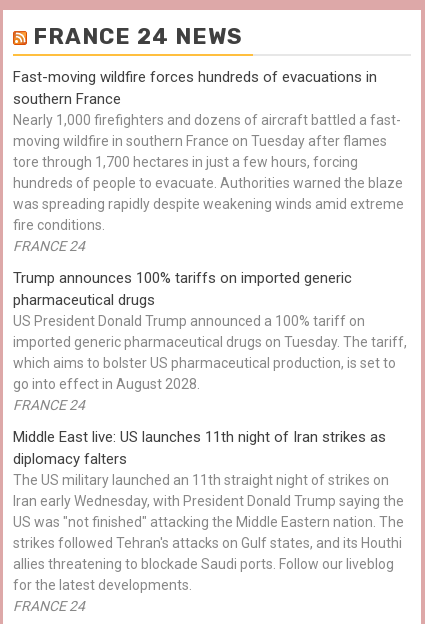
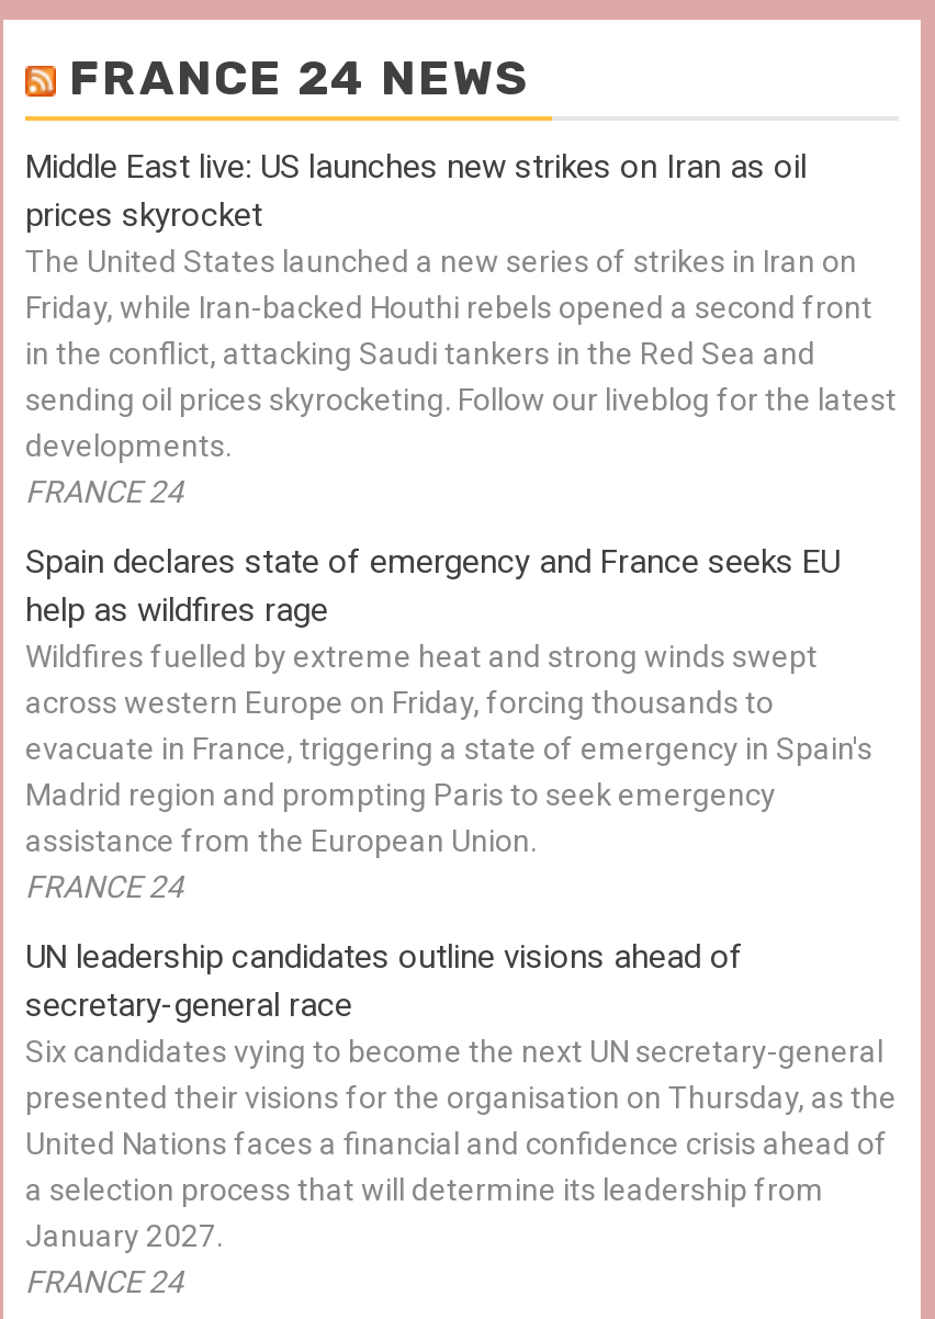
[13,68,404,233] Fast-moving wildfire forces hundreds of evacuations in | southern France | Nearly 1,000 firefighters and dozens of aircraft battled a fast- | moving wildfire in southern France on Tuesday after flames | tore through 1,700 hectares in just a few hours, forcing | hundreds of people to evacuate. Authorities warned the blaze | was spreading rapidly despite weakening winds amid extreme | fire conditions. -> [25,147,897,463] Middle East live: US launches new strikes on Iran as oil | prices skyrocket | The United States launched a new series of strikes in Iran on | Friday, while Iran-backed Houthi rebels opened a second front | in the conflict, attacking Saudi tankers in the Red Sea and | sending oil prices skyrocketing. Follow our liveblog for the latest | developments.
[13,269,407,392] Trump announces 100% tariffs on imported generic | pharmaceutical drugs | US President Donald Trump announced a 100% tariff on | imported generic pharmaceutical drugs on Tuesday. The tariff, | which aims to bolster US pharmaceutical production, is set to | go into effect in August 2028. -> [25,542,872,858] Spain declares state of emergency and France seeks EU | help as wildfires rage | Wildfires fuelled by extreme heat and strong winds swept | across western Europe on Friday, forcing thousands to | evacuate in France, triggering a state of emergency in Spain's | Madrid region and prompting Paris to seek emergency | assistance from the European Union.
[13,428,404,593] Middle East live: US launches 11th night of Iran strikes as | diplomacy falters | The US military launched an 11th straight night of strikes on | Iran early Wednesday, with President Donald Trump saying the | US was "not finished" attacking the Middle Eastern nation. The | strikes followed Tehran's attacks on Gulf states, and its Houthi | allies threatening to blockade Saudi ports. Follow our liveblog | for the latest developments. -> [25,937,897,1253] UN leadership candidates outline visions ahead of | secretary-general race | Six candidates vying to become the next UN secretary-general | presented their visions for the organisation on Thursday, as the | United Nations faces a financial and confidence crisis ahead of | a selection process that will determine its leadership from | January 2027.

